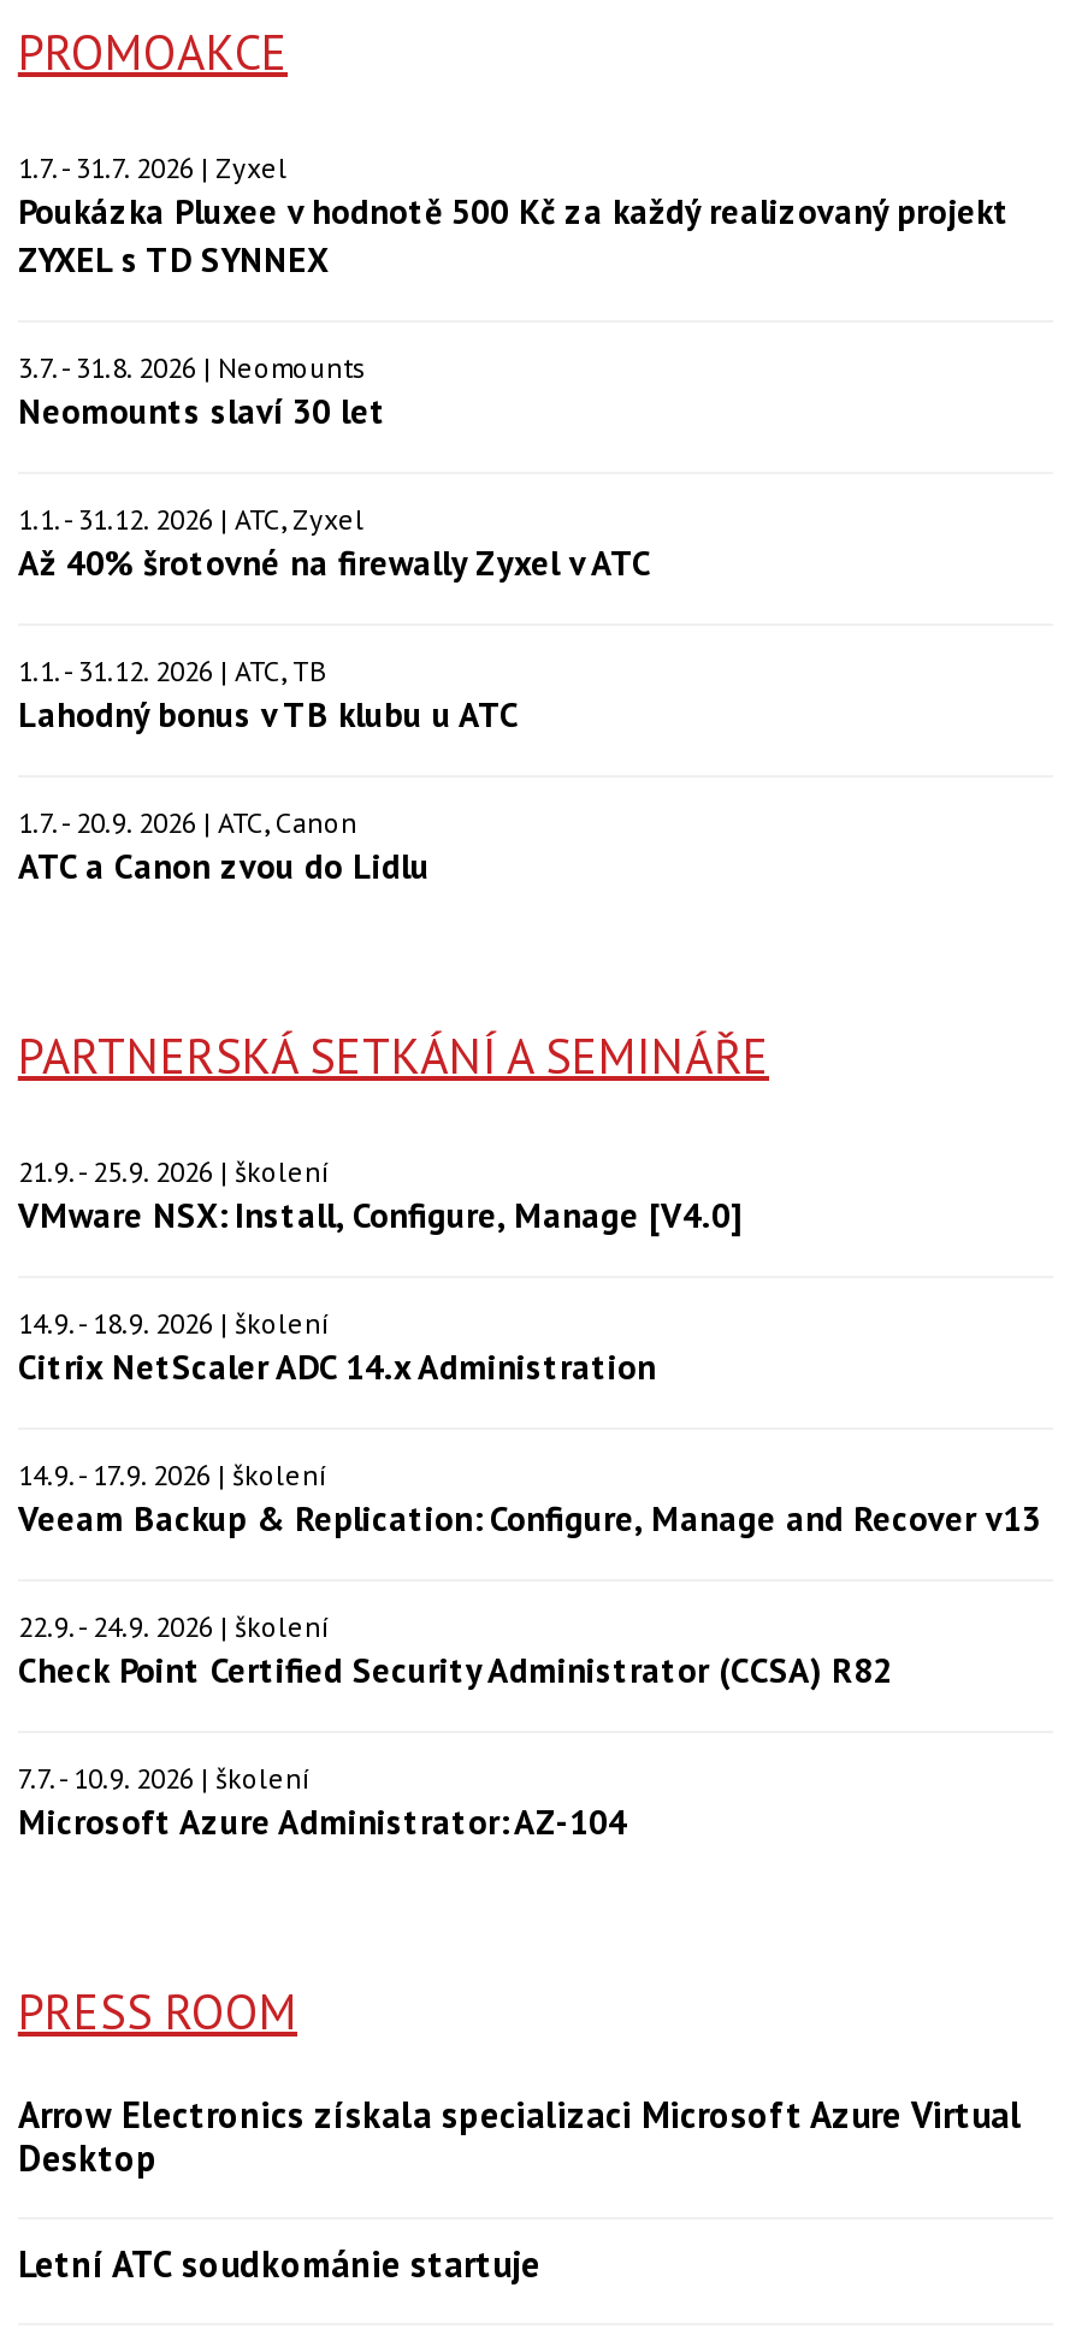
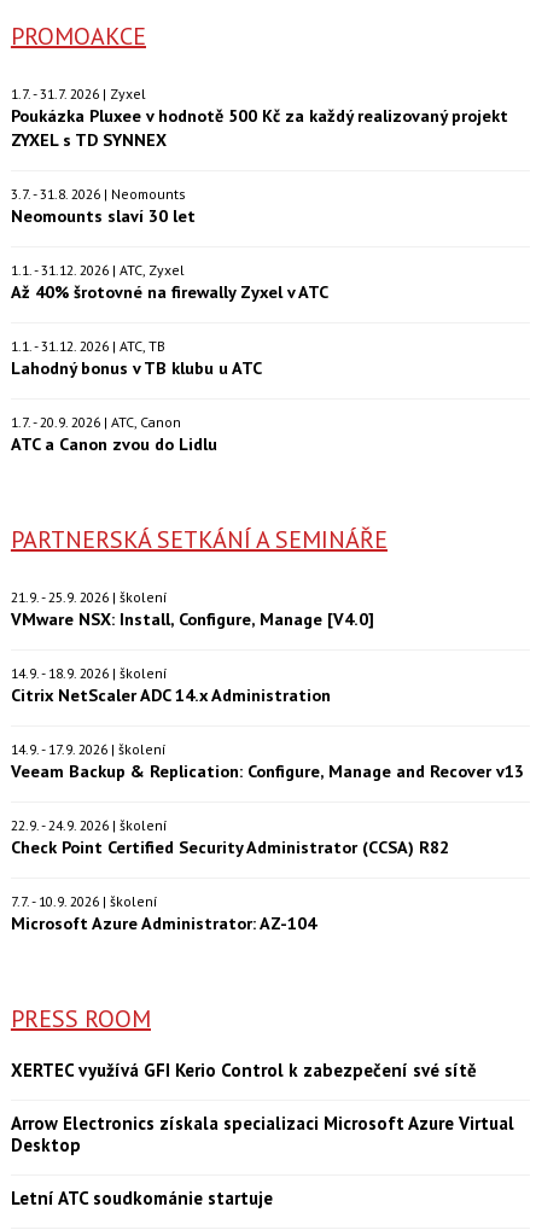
none -> [11,1058,477,1081] XERTEC využívá GFI Kerio Control k zabezpečení své sítě

